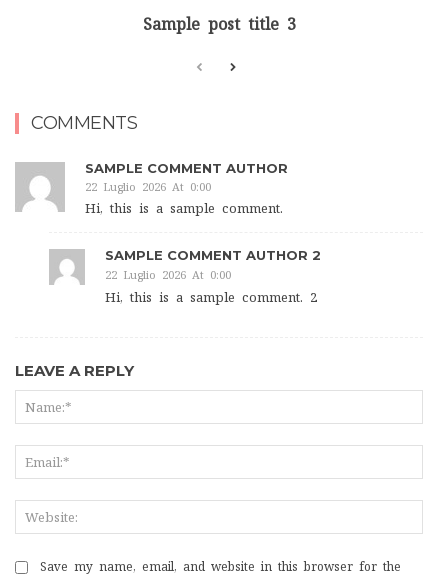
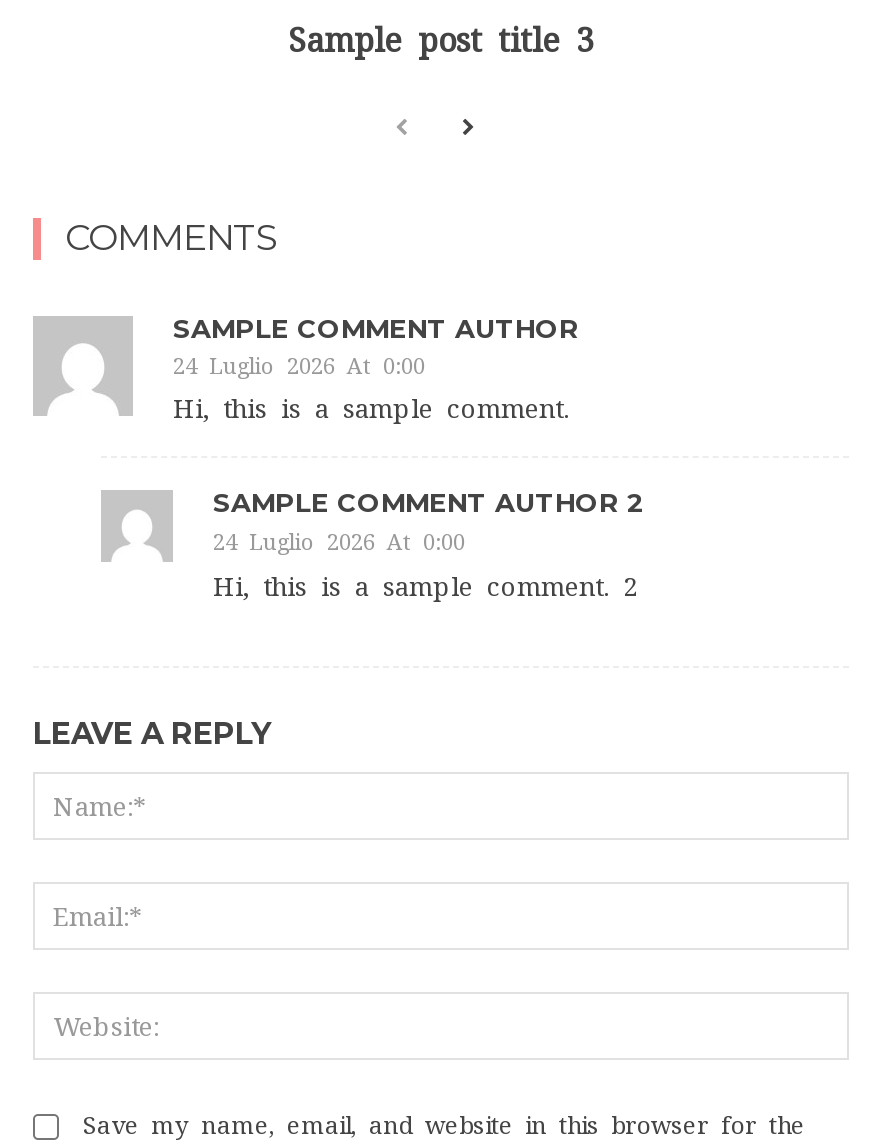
[85,182,211,193] 22 Luglio 2026 At 0:00 -> [173,357,425,379] 24 Luglio 2026 At 0:00
[105,270,231,281] 22 Luglio 2026 At 0:00 -> [213,533,465,555] 24 Luglio 2026 At 0:00

